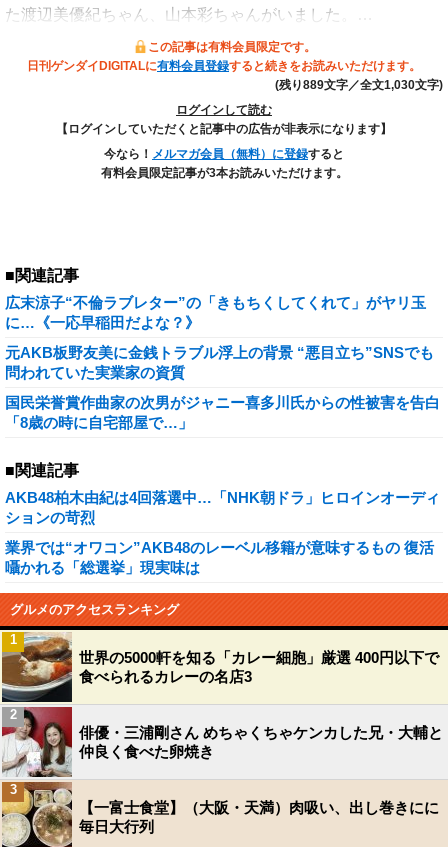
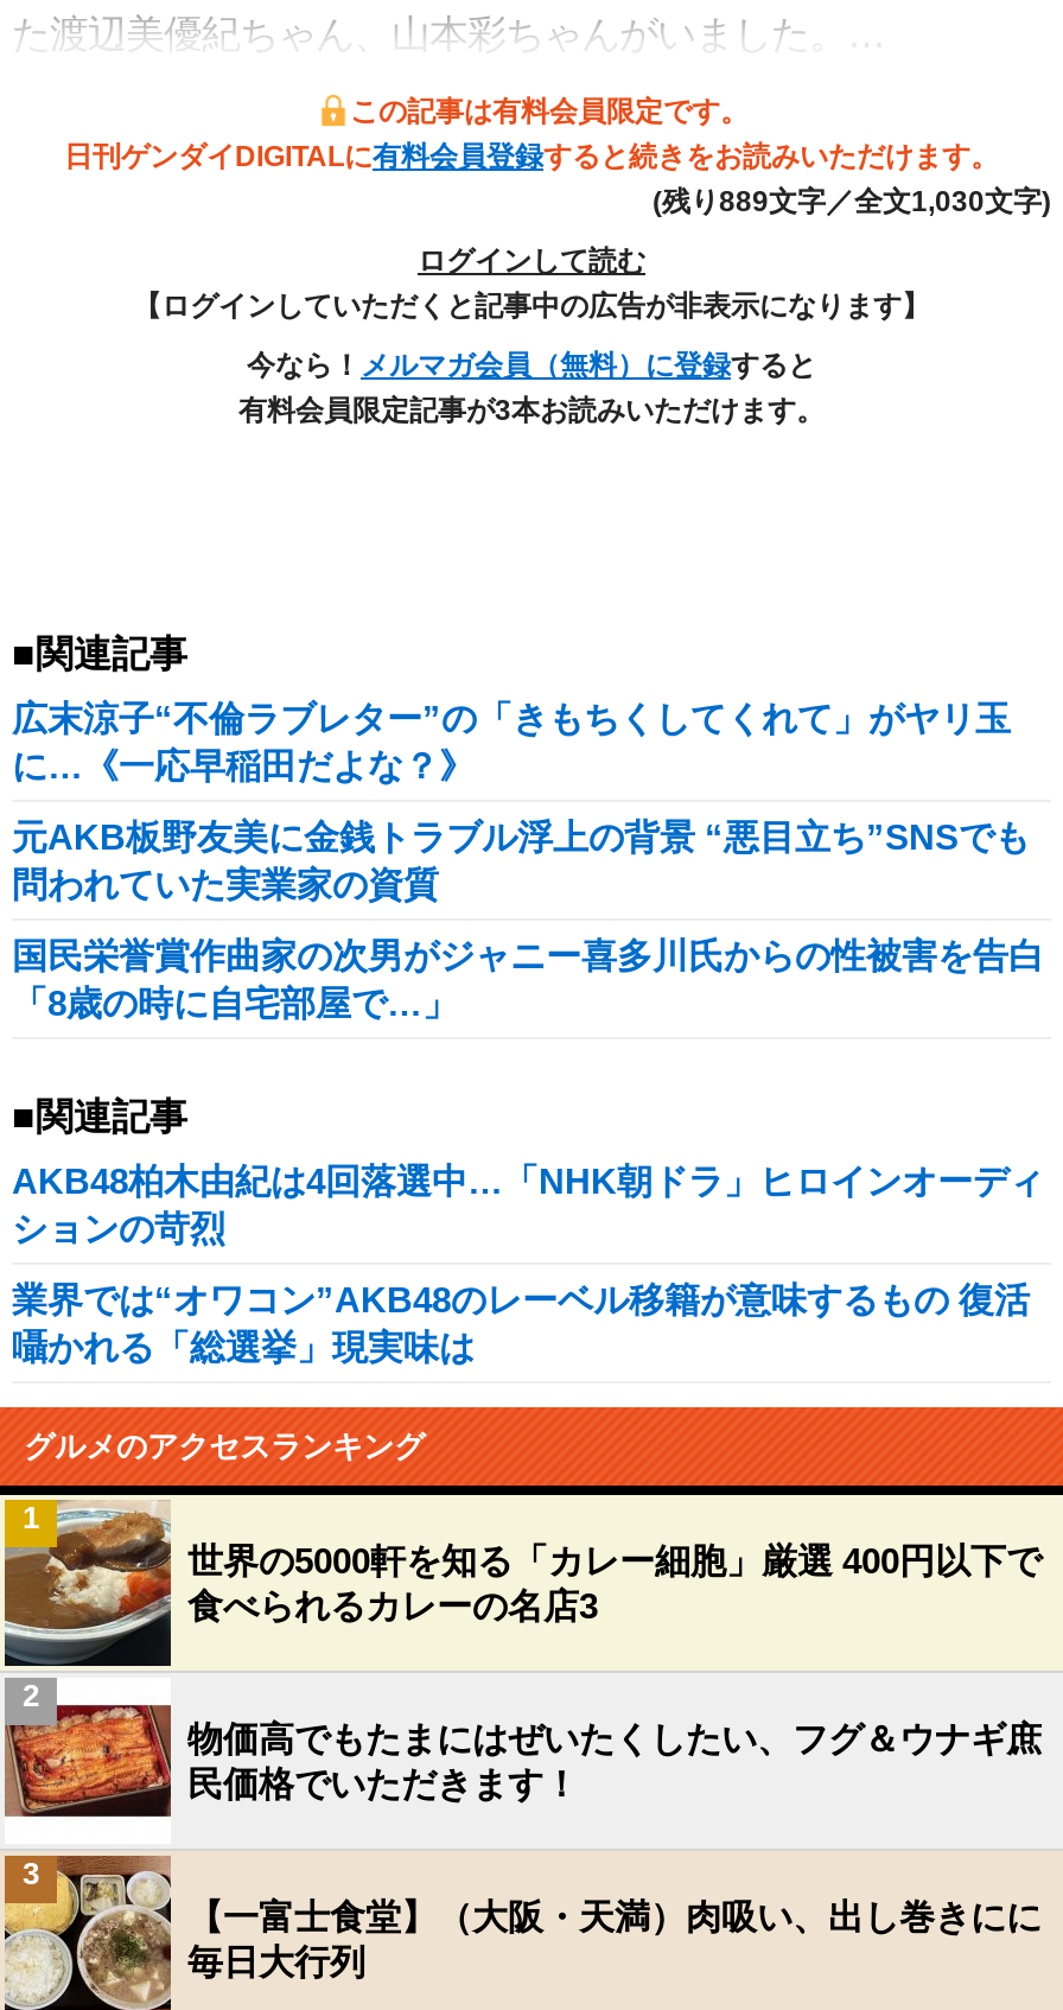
[3,706,443,778] [image] | 俳優・三浦剛さん めちゃくちゃケンカした兄・大輔と | 仲良く食べた卵焼き -> [7,1678,1042,1844] [image] | 物価高でもたまにはぜいたくしたい、フグ＆ウナギ庶 | 民価格でいただきます！

